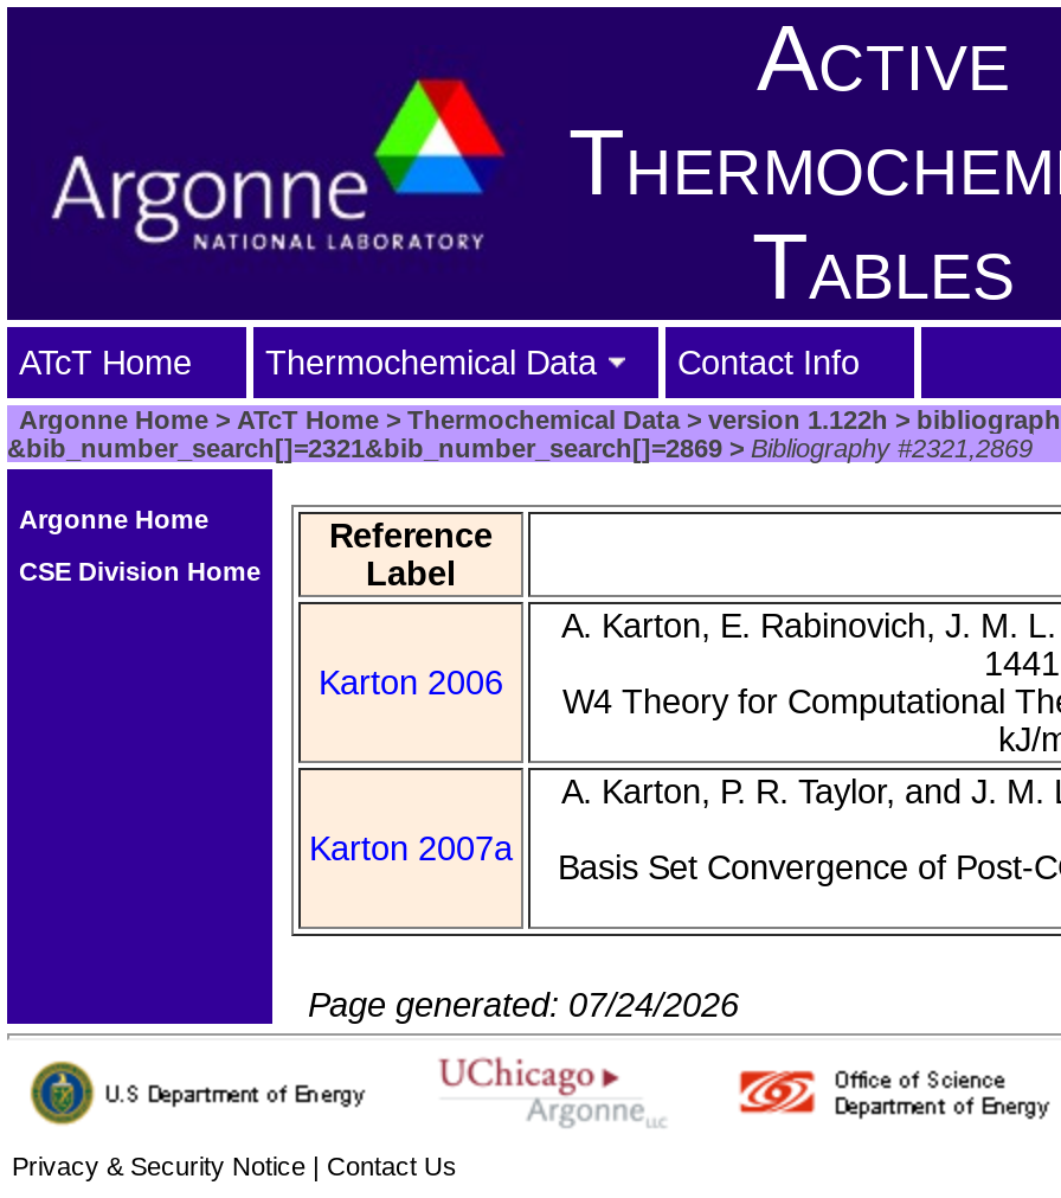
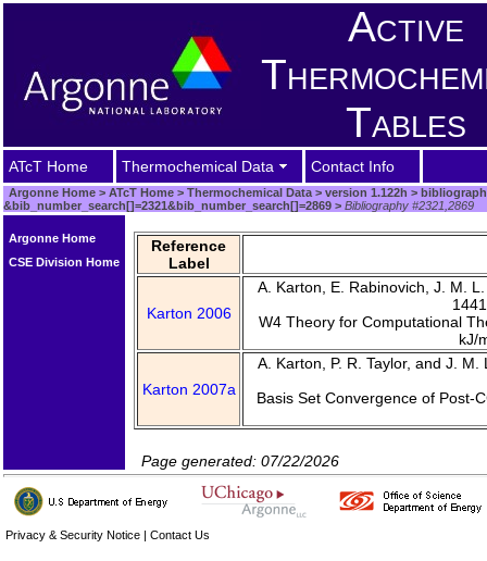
[308,986,739,1024] Page generated: 07/24/2026 -> [141,452,339,470] Page generated: 07/22/2026

